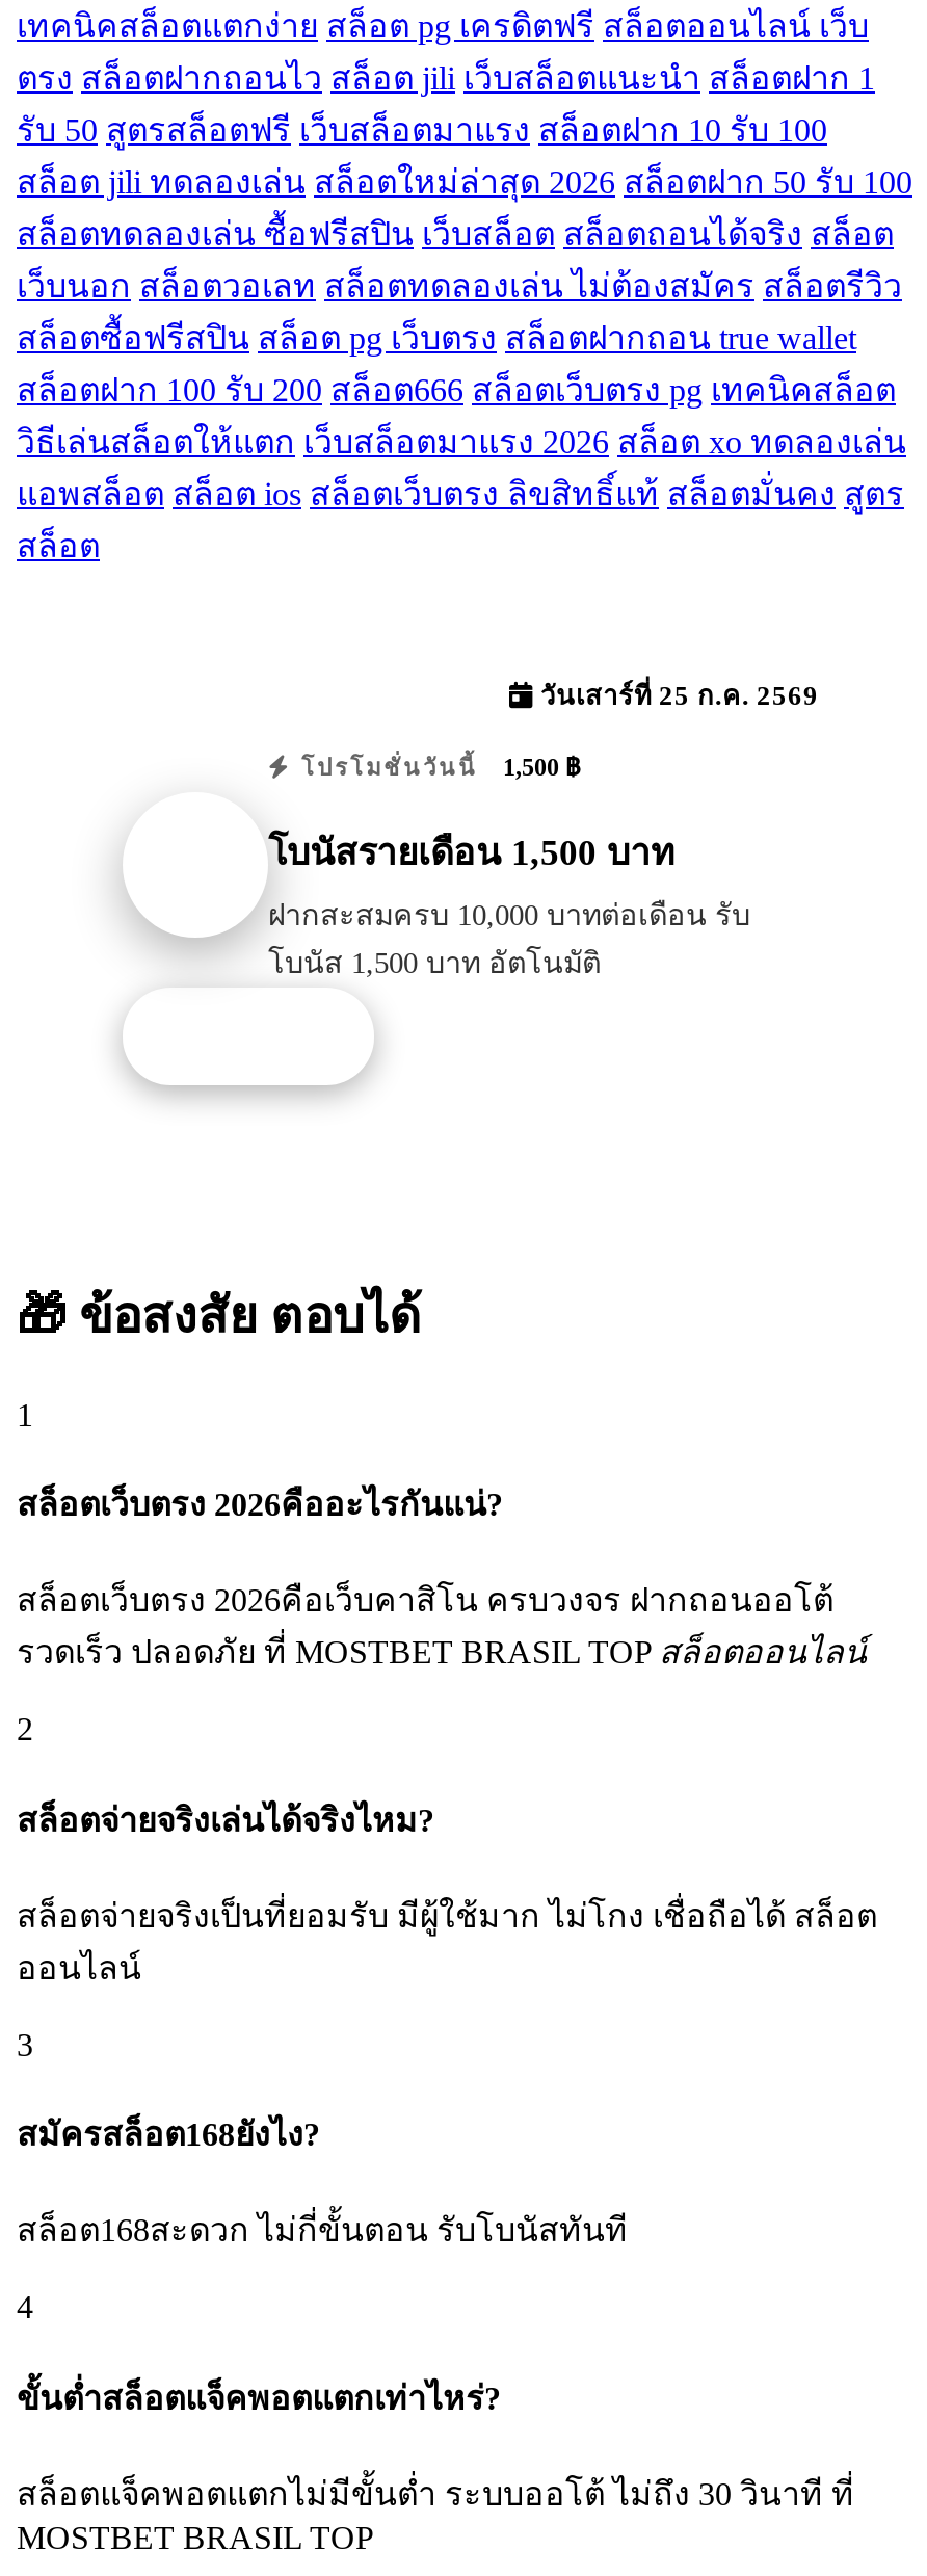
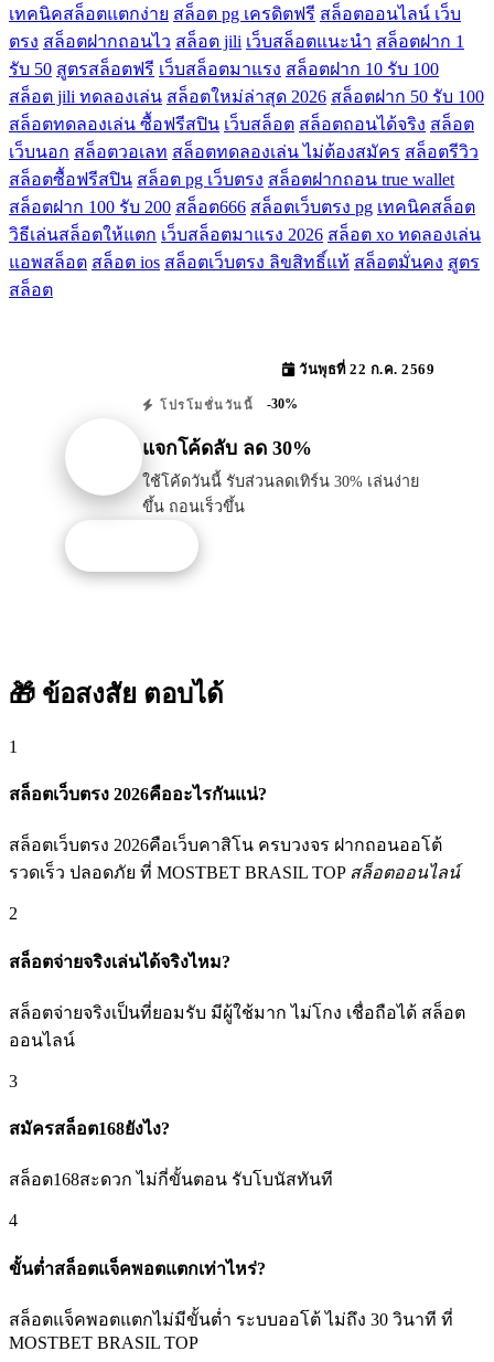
[533,683,819,712] วันเสาร์ที่ 25 ก.ค. 2569 -> [295,363,434,378] วันพุธที่ 22 ก.ค. 2569
[292,754,580,783] โปรโมชั่นวันนี้ 1,500 ฿ -> [155,397,298,412] โปรโมชั่นวันนี้ -30%
[268,832,676,873] โบนัสรายเดือน 1,500 บาท -> [142,437,312,459] แจกโค้ดลับ ลด 30%
[268,898,750,979] ฝากสะสมครบ 10,000 บาทต่อเดือน รับ | โบนัส 1,500 บาท อัตโนมัติ -> [142,473,419,516] ใช้โค้ดวันนี้ รับส่วนลดเทิร์น 30% เล่นง่าย | ขึ้น ถอนเร็วขึ้น

